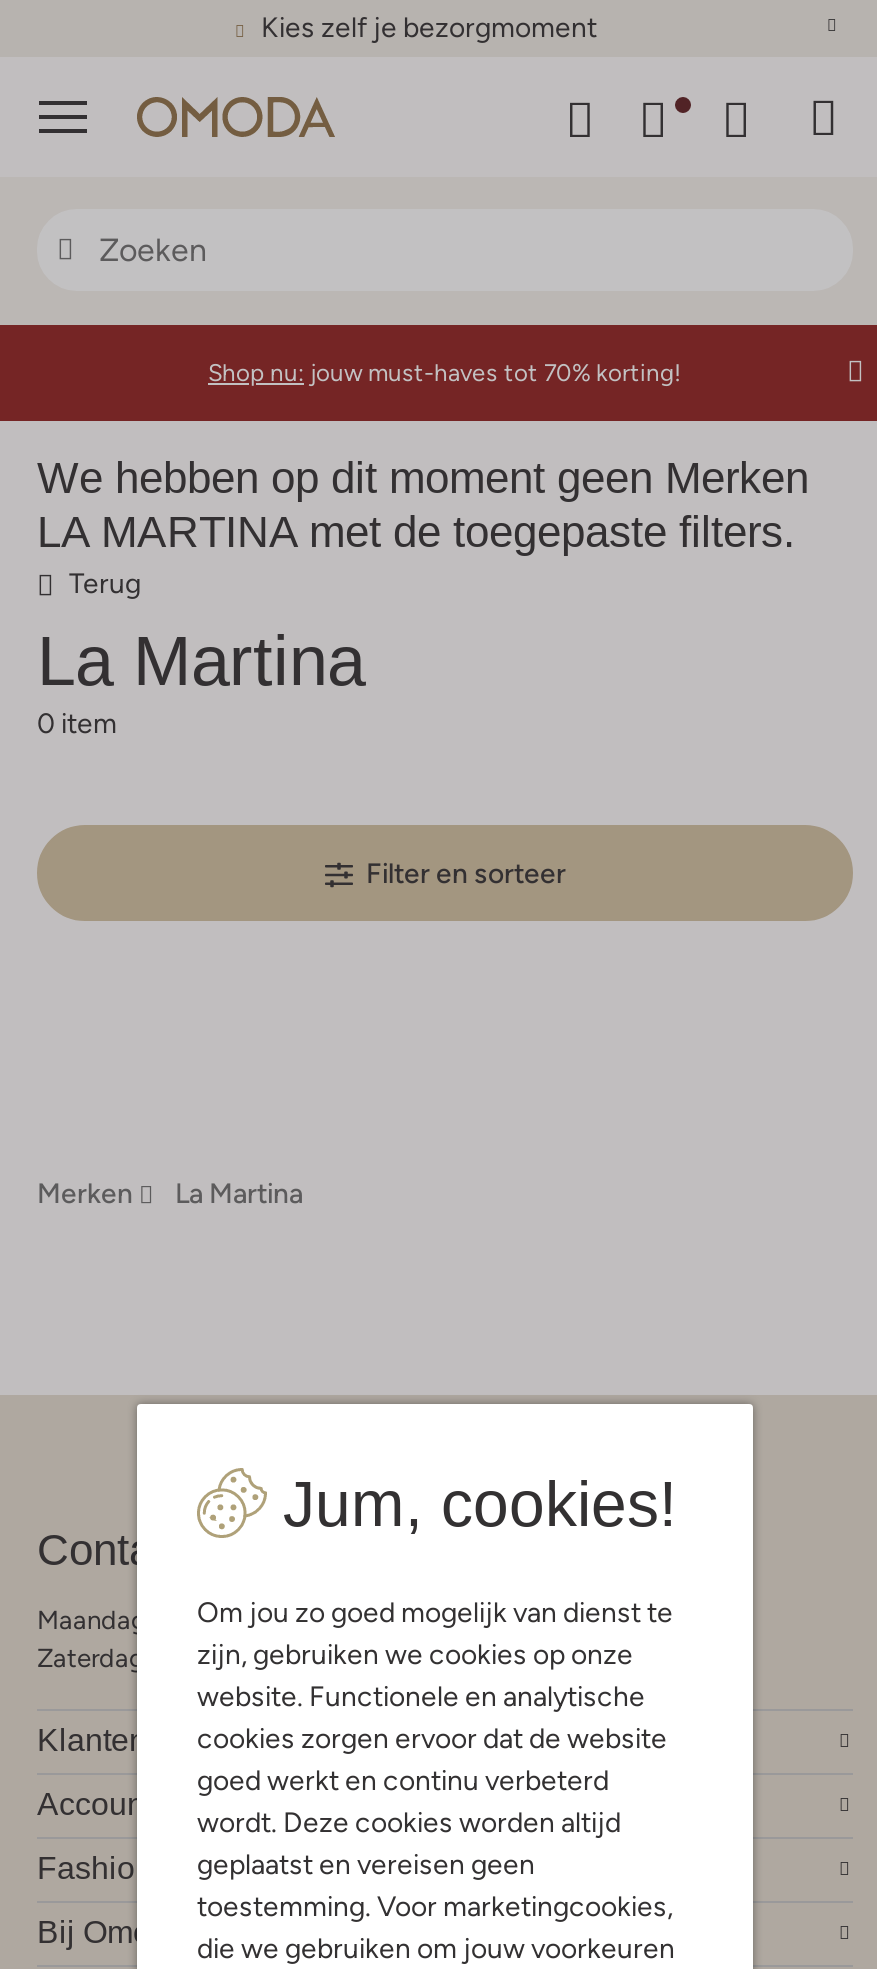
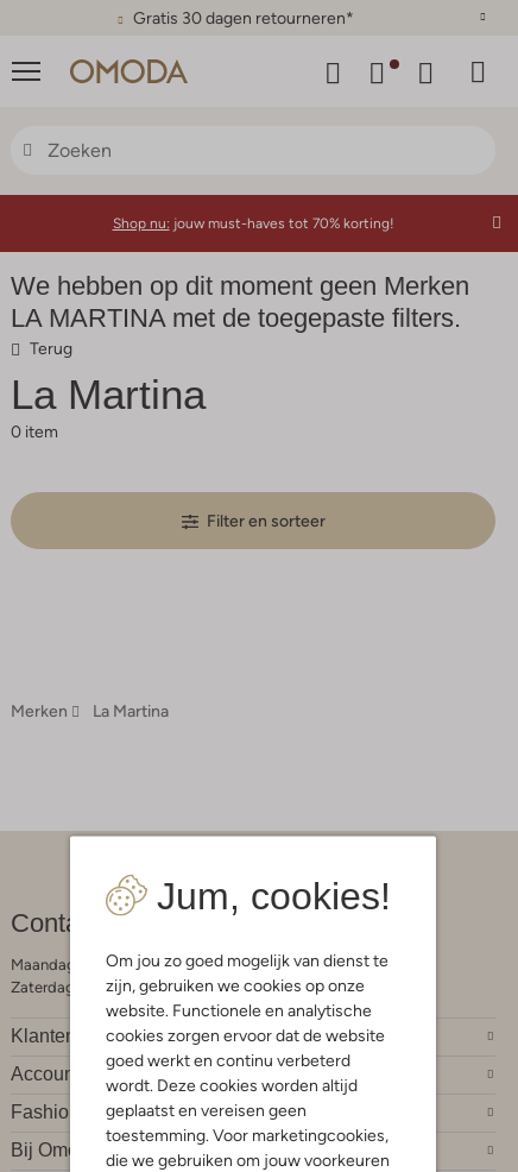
[261,11,597,43] Kies zelf je bezorgmoment -> [133,8,354,27] Gratis 30 dagen retourneren*

